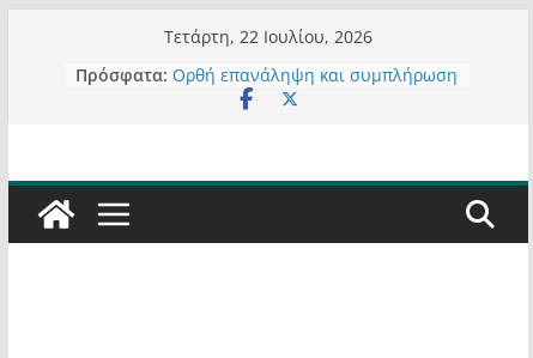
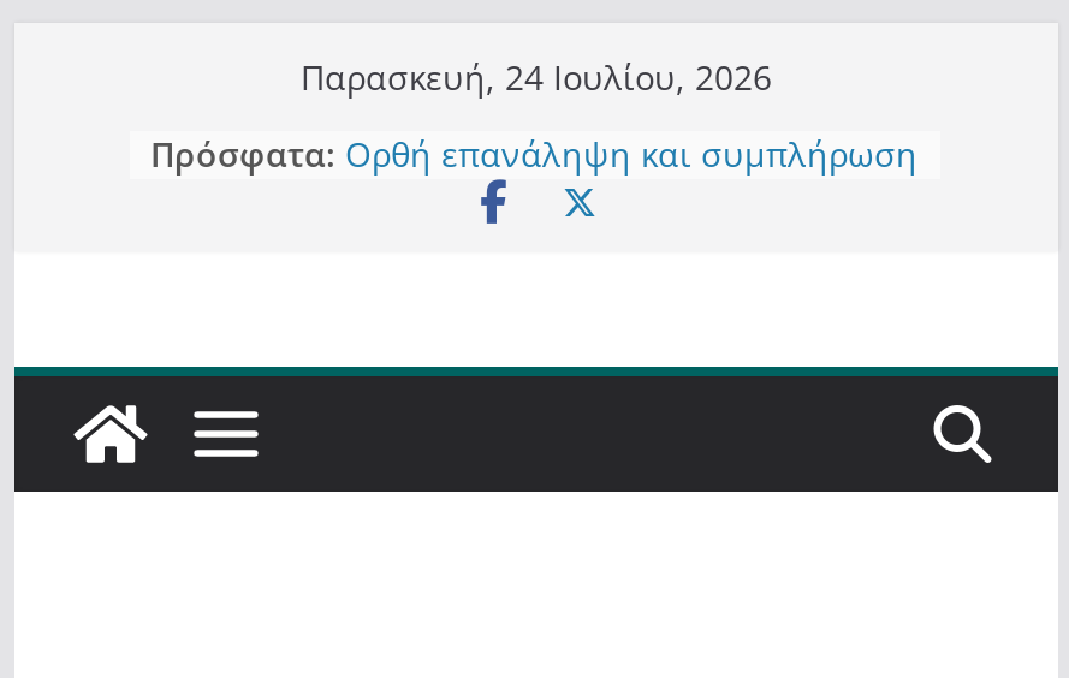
[164,25,373,48] Τετάρτη, 22 Ιουλίου, 2026 -> [301,54,772,100] Παρασκευή, 24 Ιουλίου, 2026

